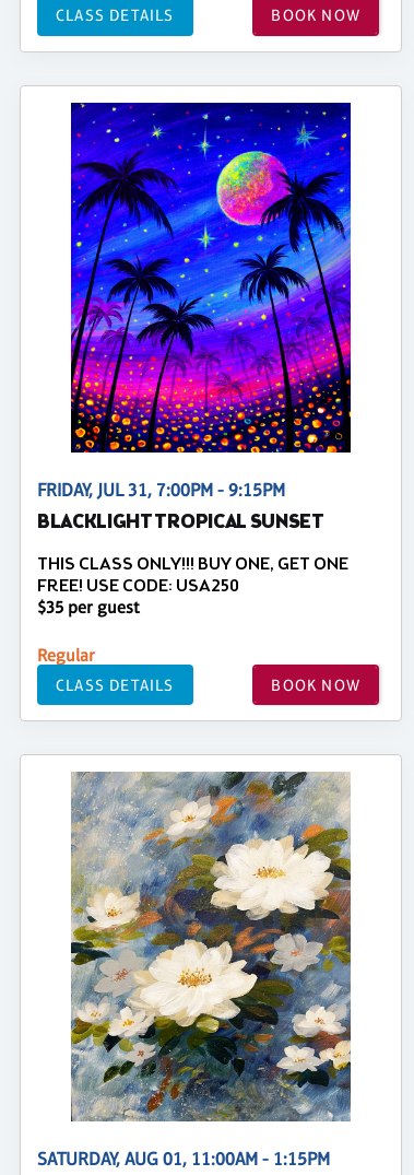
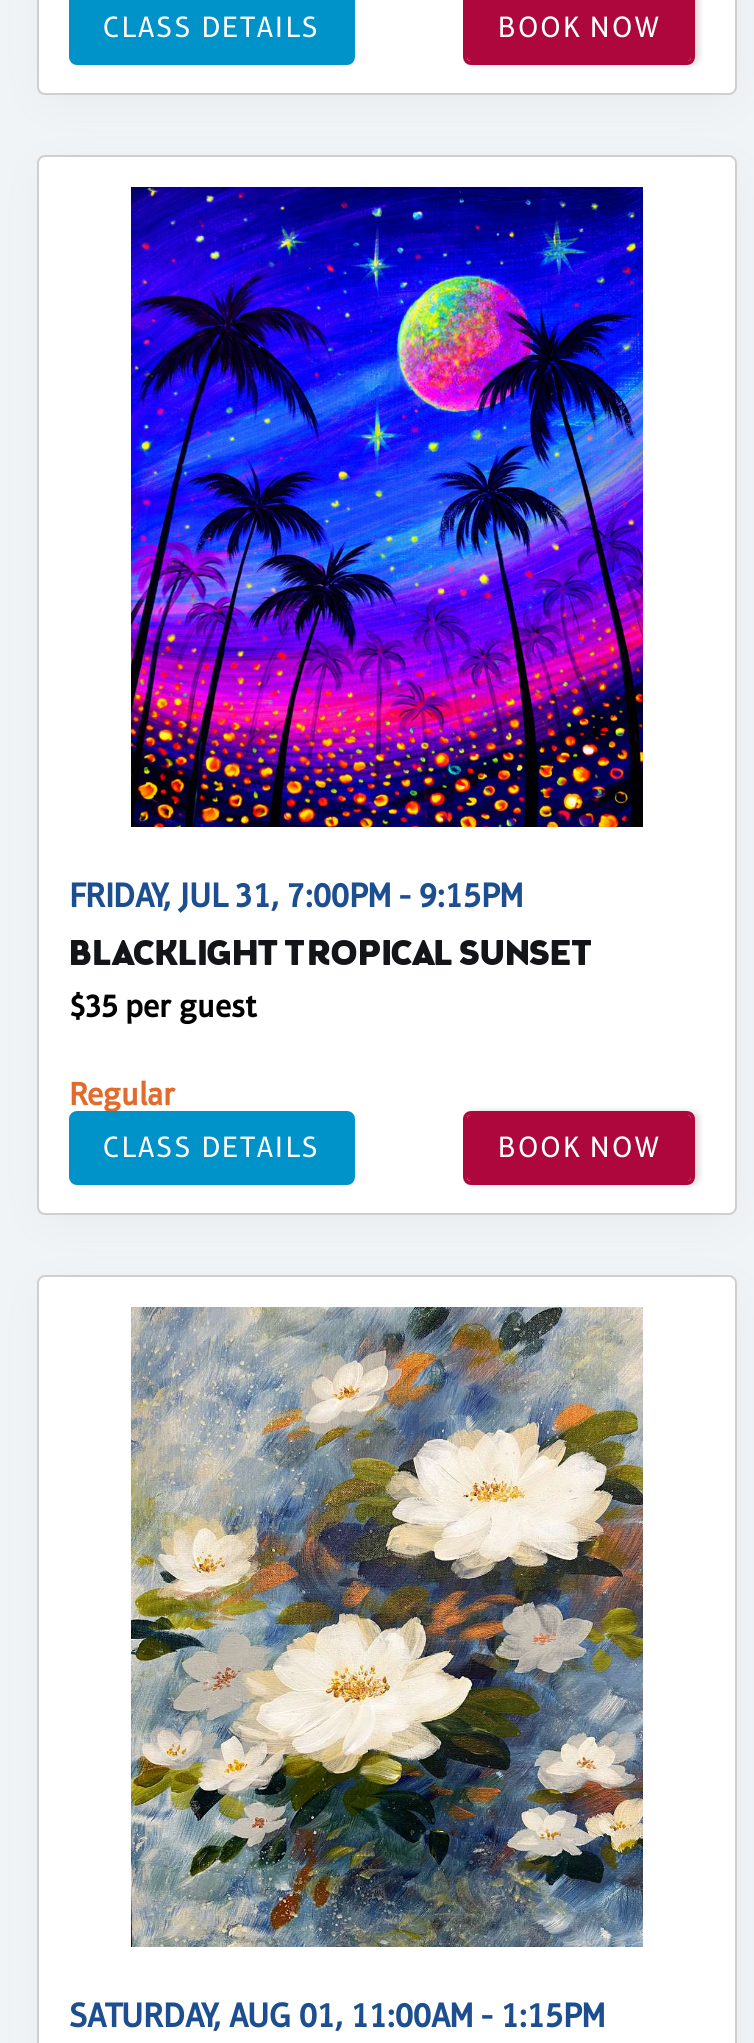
[37,553,348,597] THIS CLASS ONLY!!! BUY ONE, GET ONE | FREE! USE CODE: USA250 -> none

